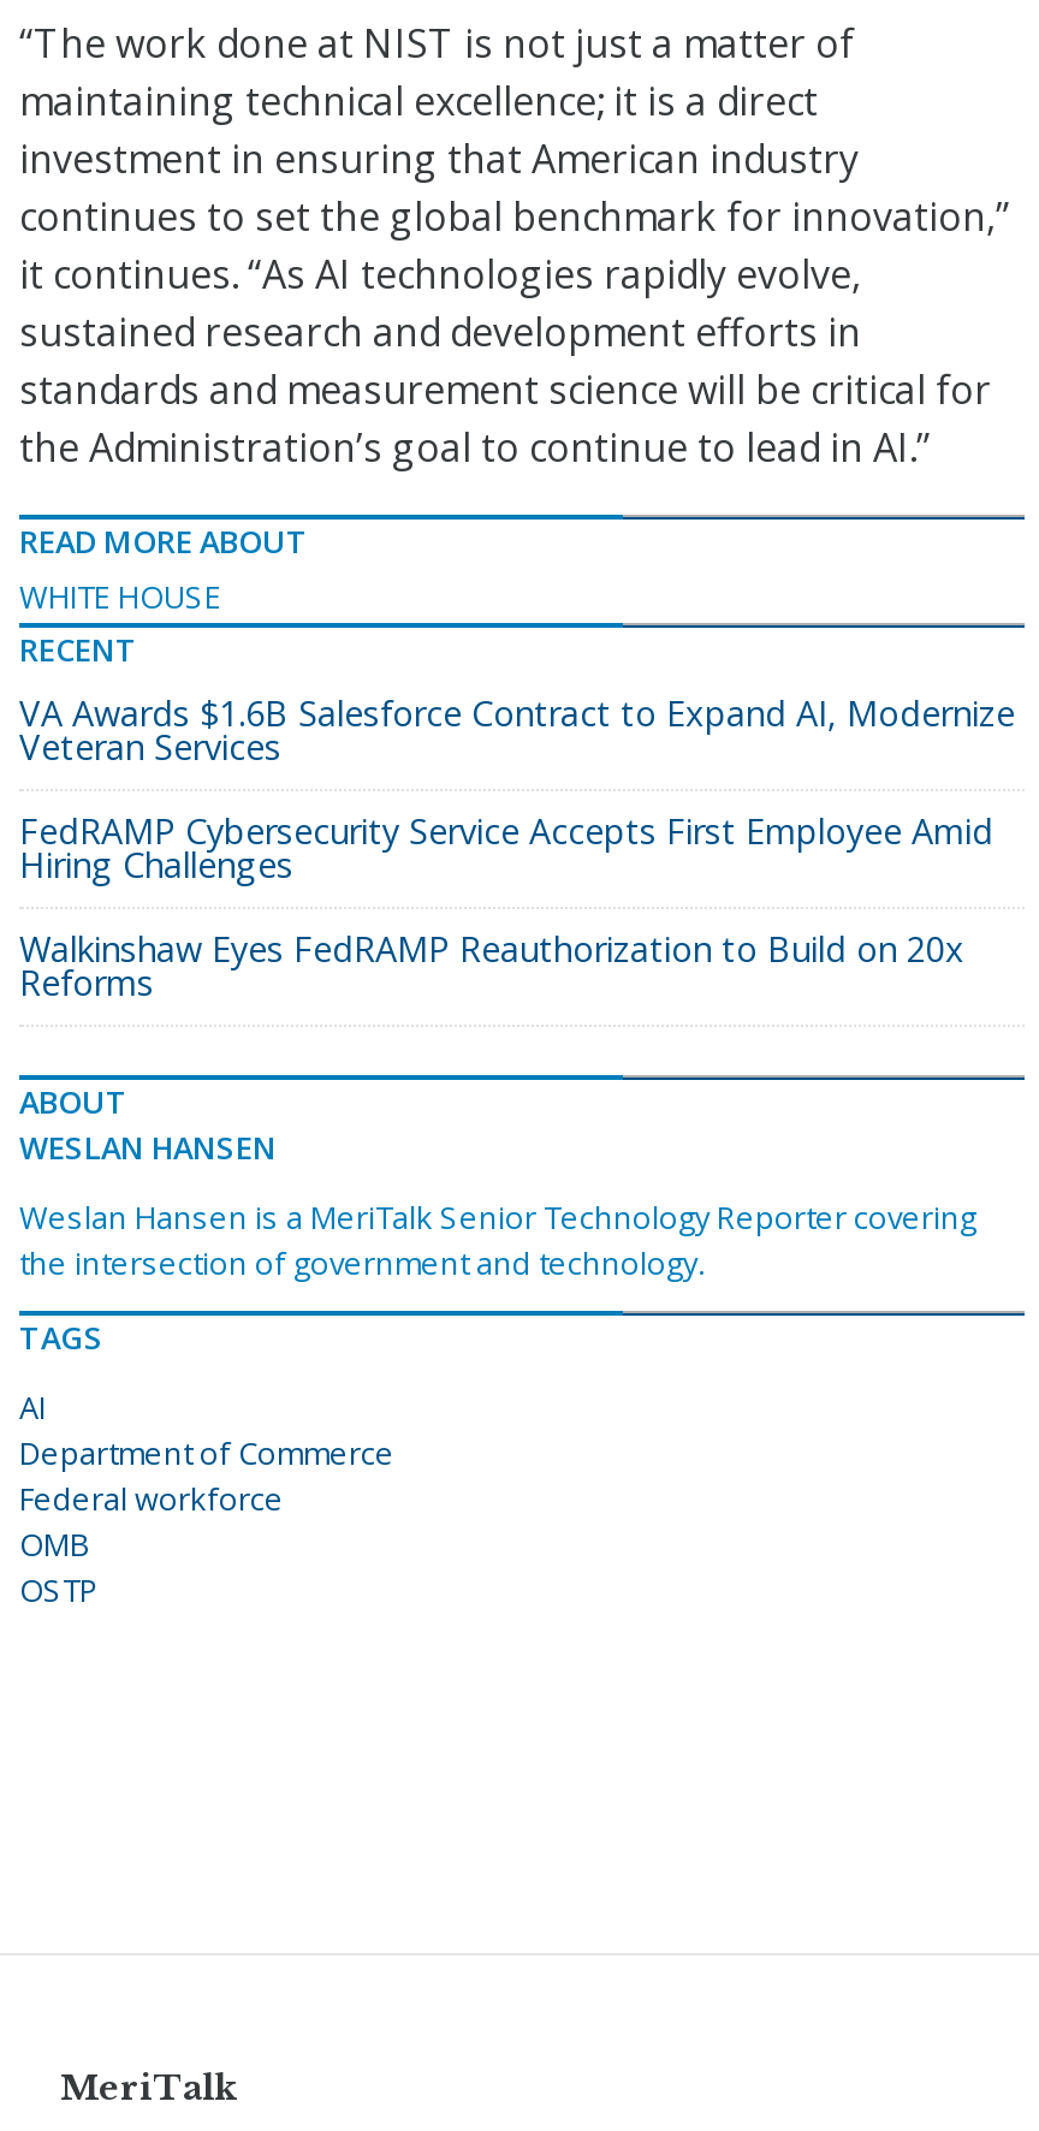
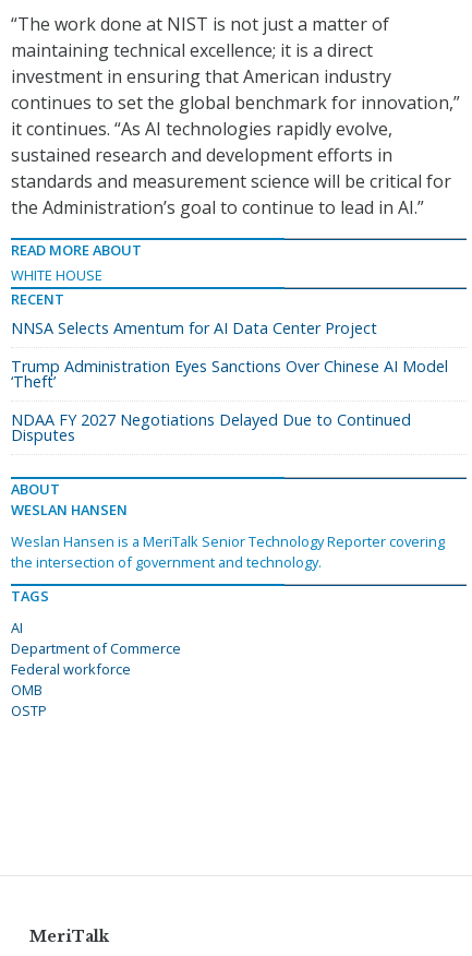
[19,691,1015,770] VA Awards $1.6B Salesforce Contract to Expand AI, Modernize | Veteran Services -> [11,318,377,338] NNSA Selects Amentum for AI Data Center Project
[19,808,993,888] FedRAMP Cybersecurity Service Accepts First Employee Amid | Hiring Challenges -> [11,356,448,392] Trump Administration Eyes Sanctions Over Chinese AI Model | ‘Theft’
[19,926,964,1006] Walkinshaw Eyes FedRAMP Reauthorization to Build on 20x | Reforms -> [11,409,411,445] NDAA FY 2027 Negotiations Delayed Due to Continued | Disputes

